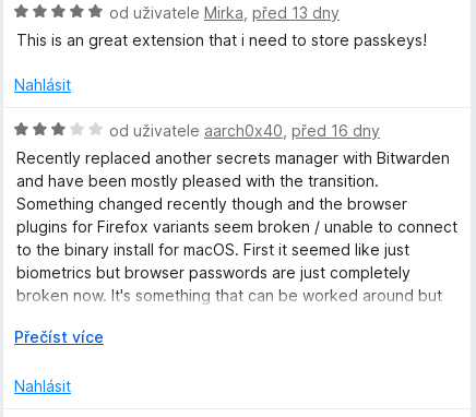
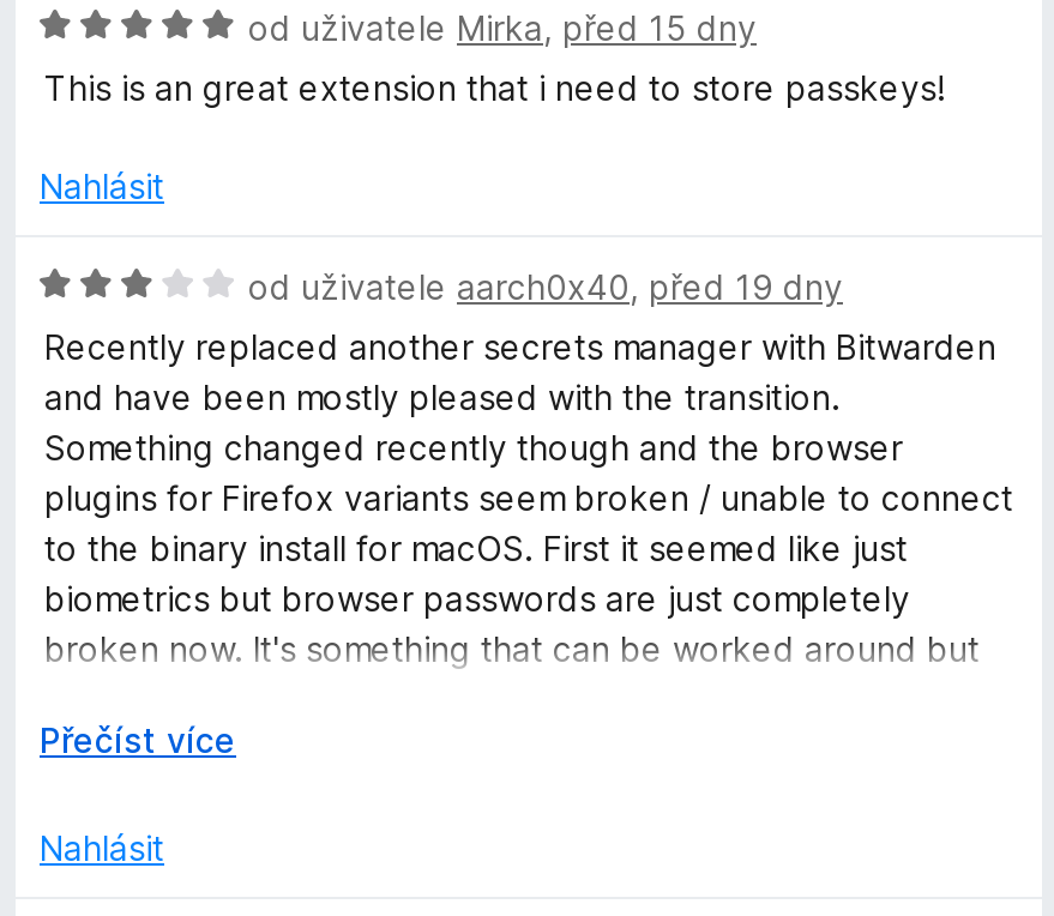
[109,3,340,22] od uživatele Mirka, před 13 dny -> [248,7,757,48] od uživatele Mirka, před 15 dny
[109,121,380,140] od uživatele aarch0x40, před 16 dny -> [248,266,843,307] od uživatele aarch0x40, před 19 dny

